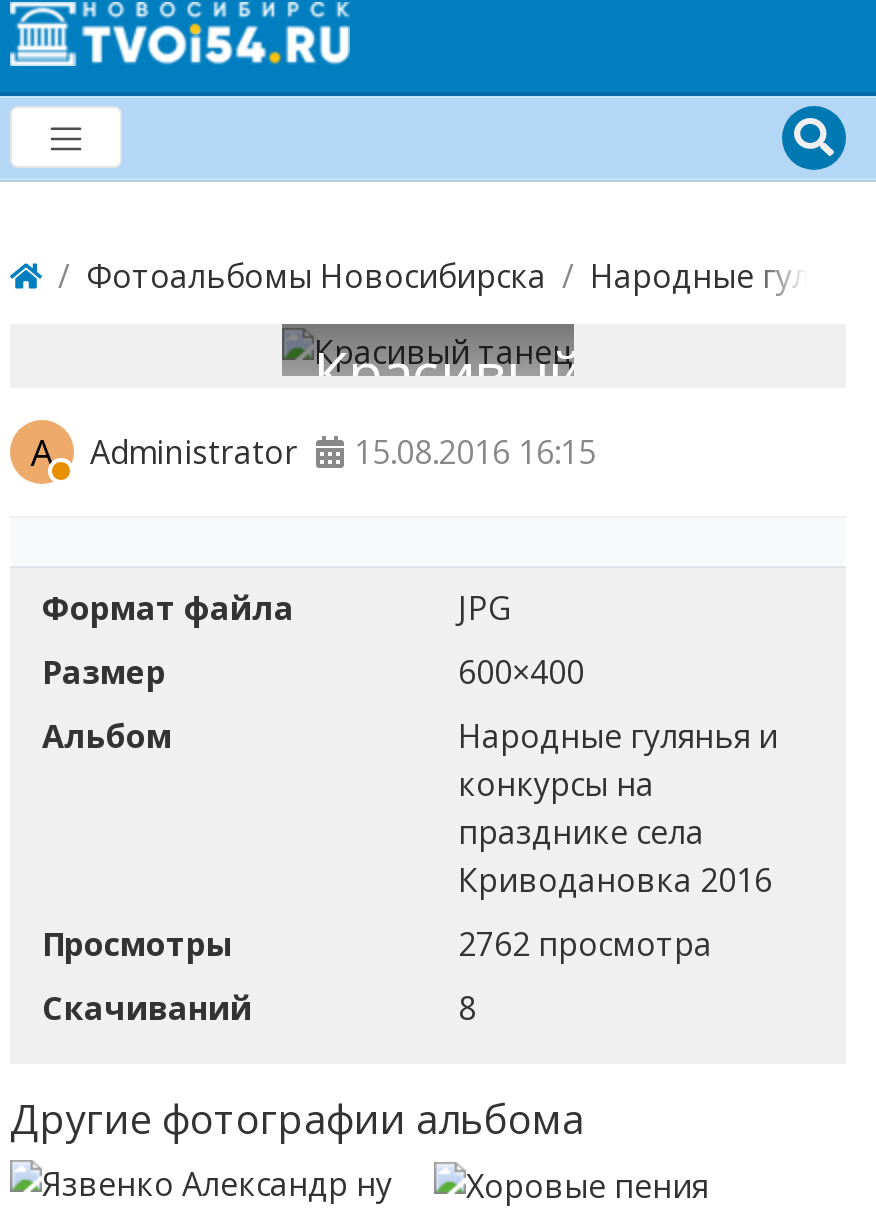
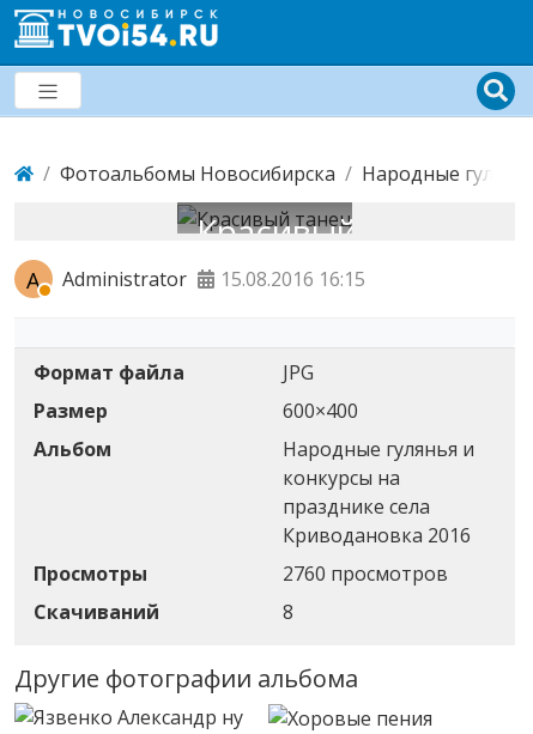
[458,921,712,965] 2762 просмотра -> [283,560,448,586] 2760 просмотров

